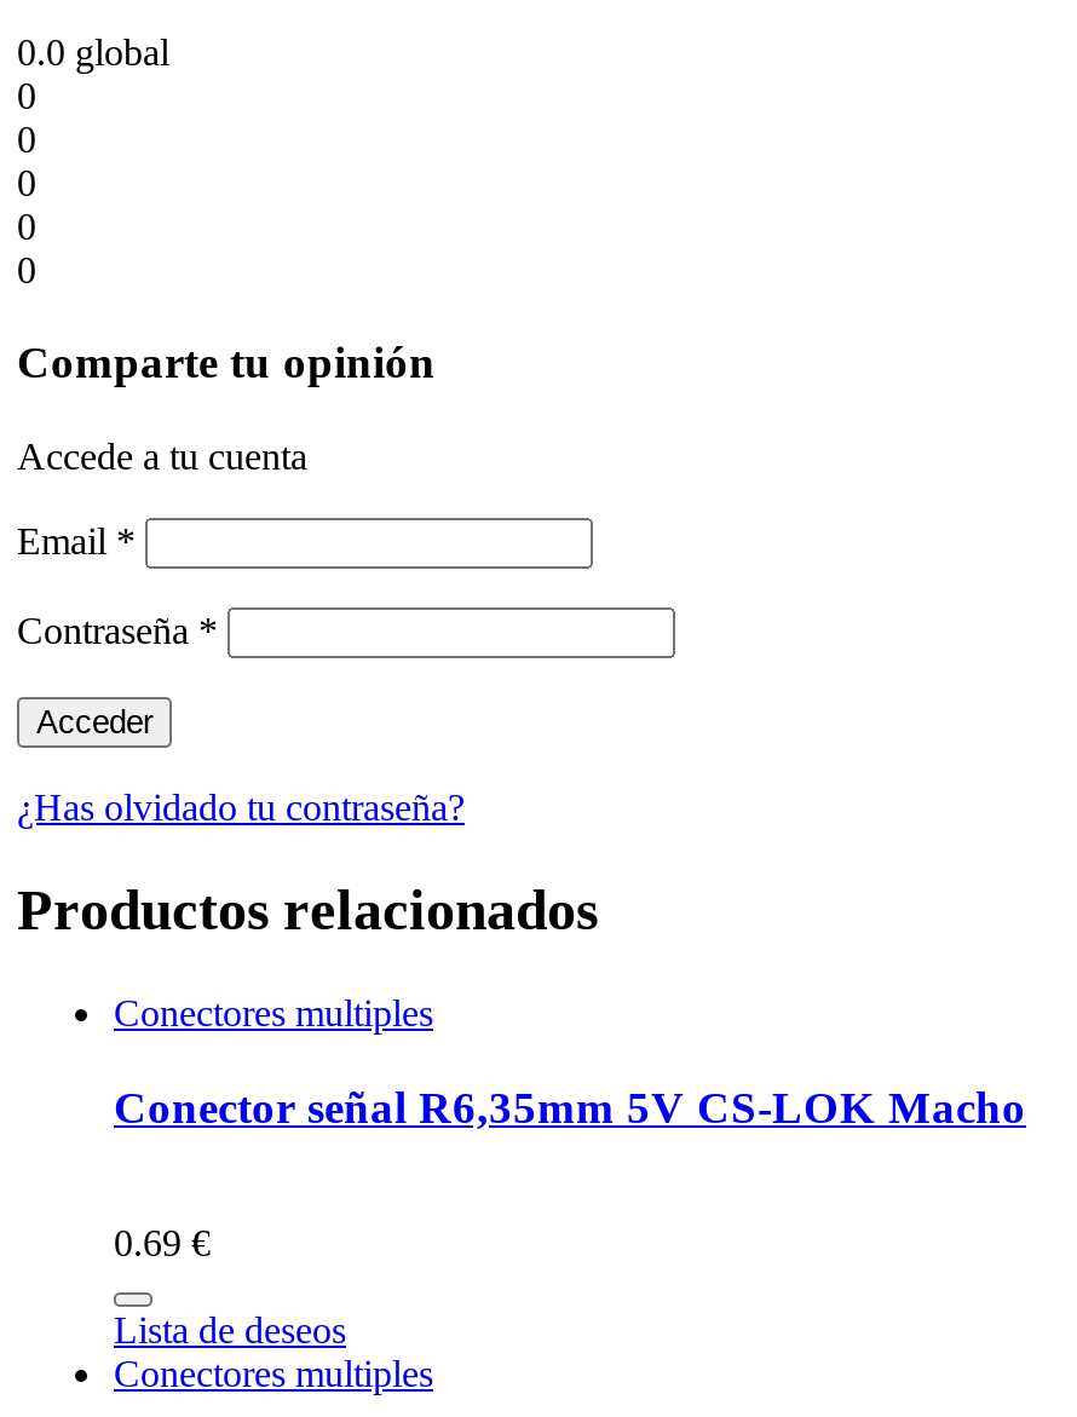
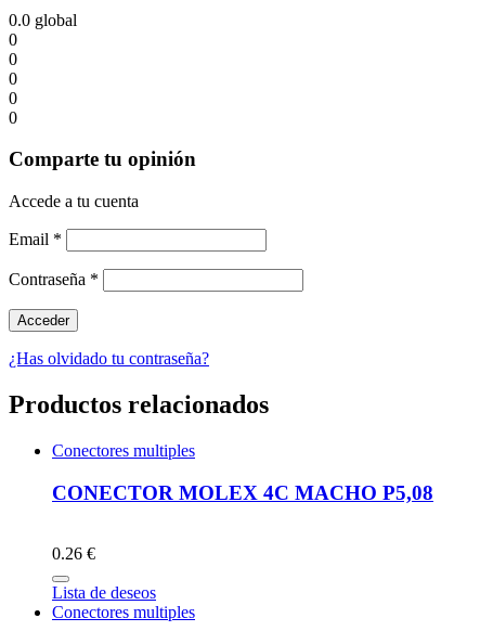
[114,1081,1026,1131] Conector señal R6,35mm 5V CS-LOK Macho -> [52,481,433,504] CONECTOR MOLEX 4C MACHO P5,08
[114,1223,211,1264] 0.69 € -> [52,544,95,563] 0.26 €

